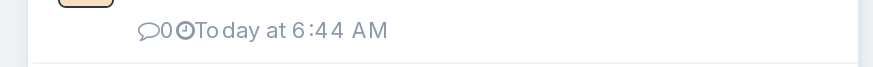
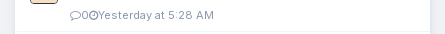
[194,16,388,44] Today at 6:44 AM -> [98,8,214,22] Yesterday at 5:28 AM

